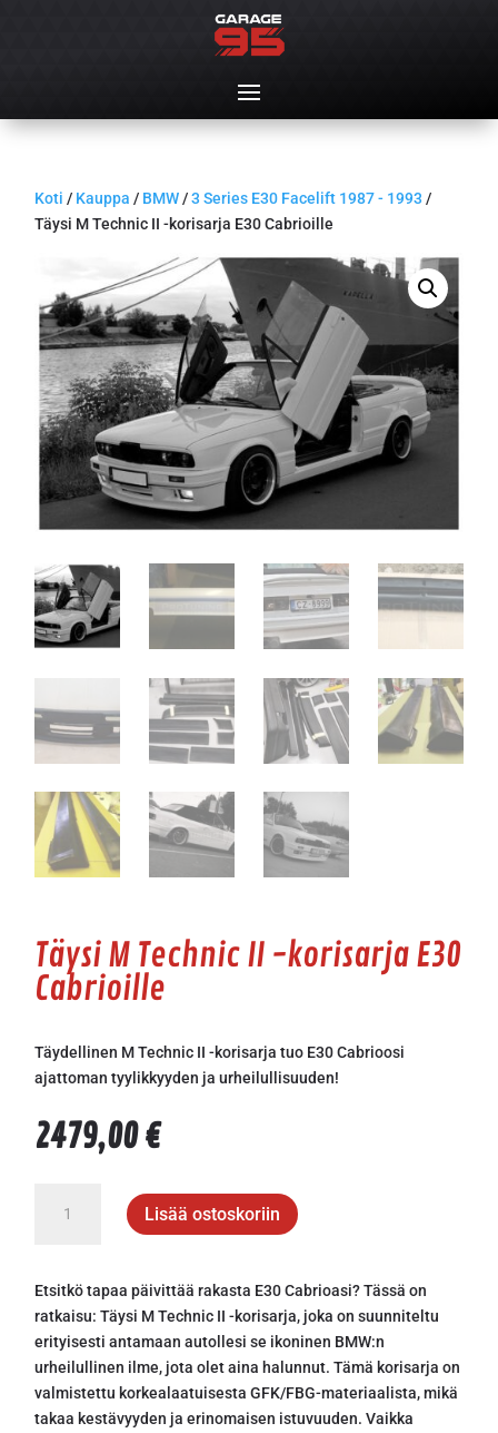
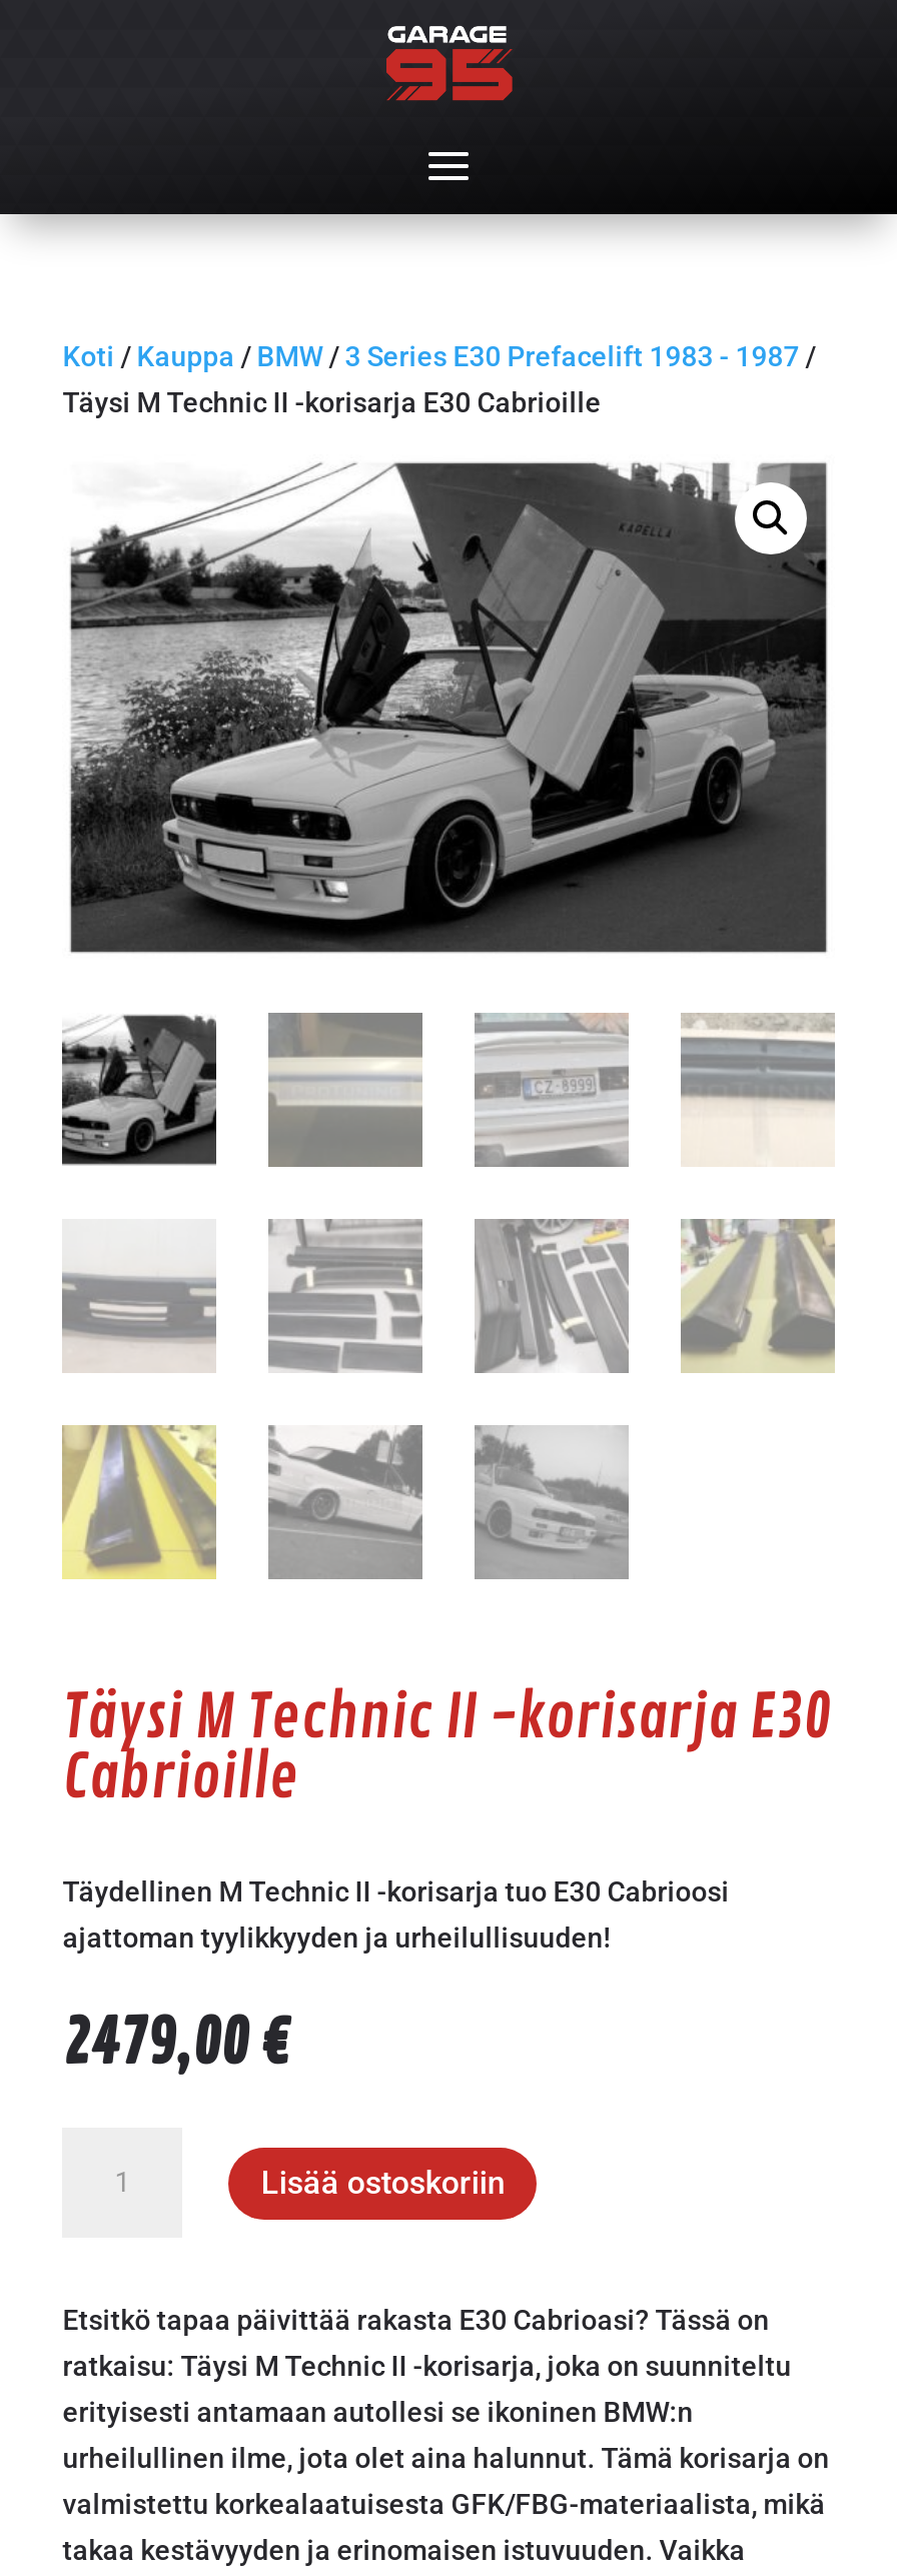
[35,189,432,207] Koti / Kauppa / BMW / 3 Series E30 Facelift 1987 - 1993 / -> [62,340,815,372] Koti / Kauppa / BMW / 3 Series E30 Prefacelift 1983 - 1987 /

